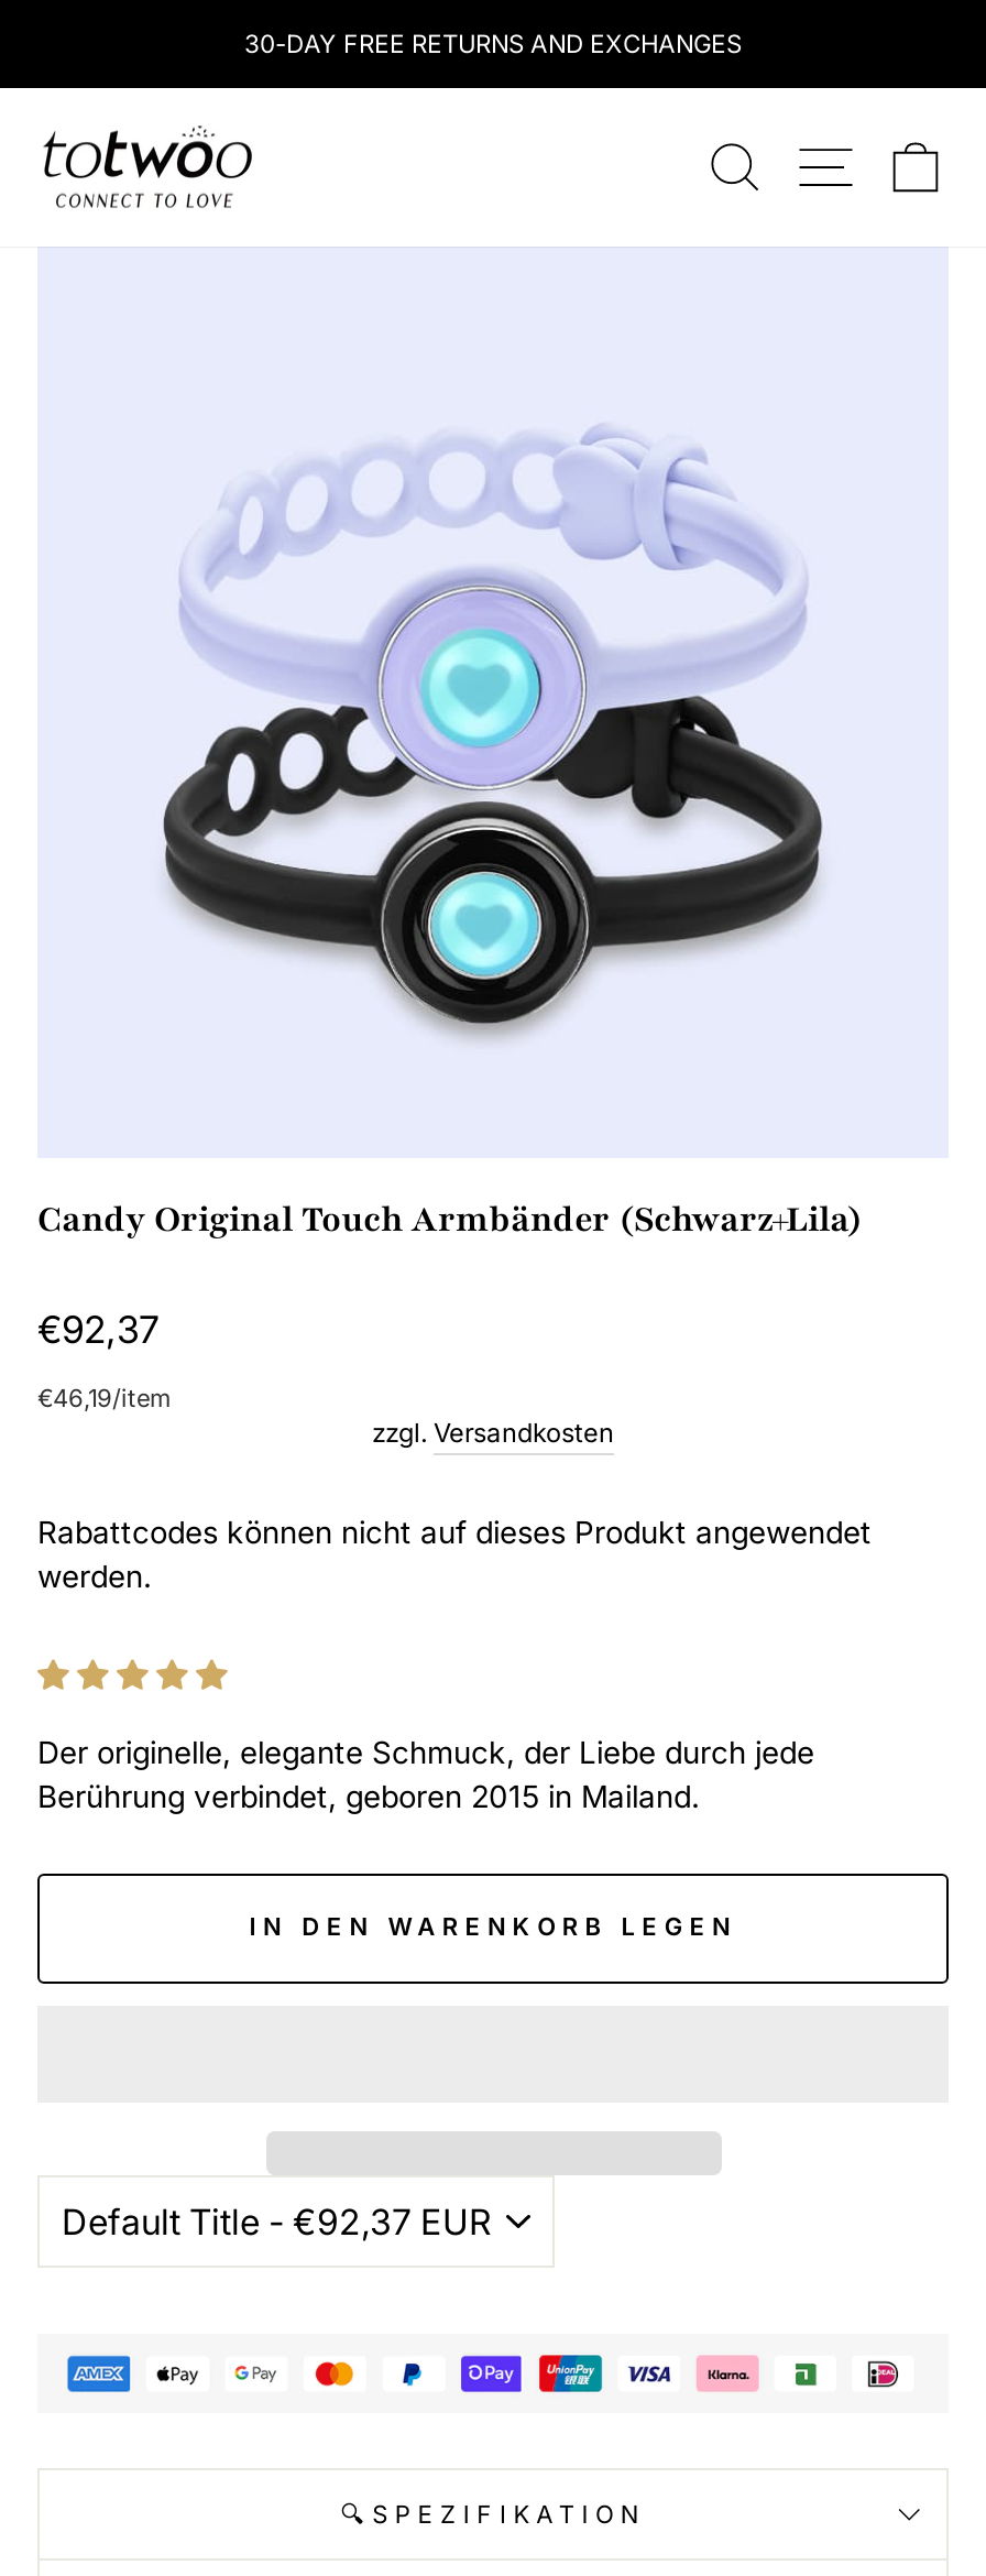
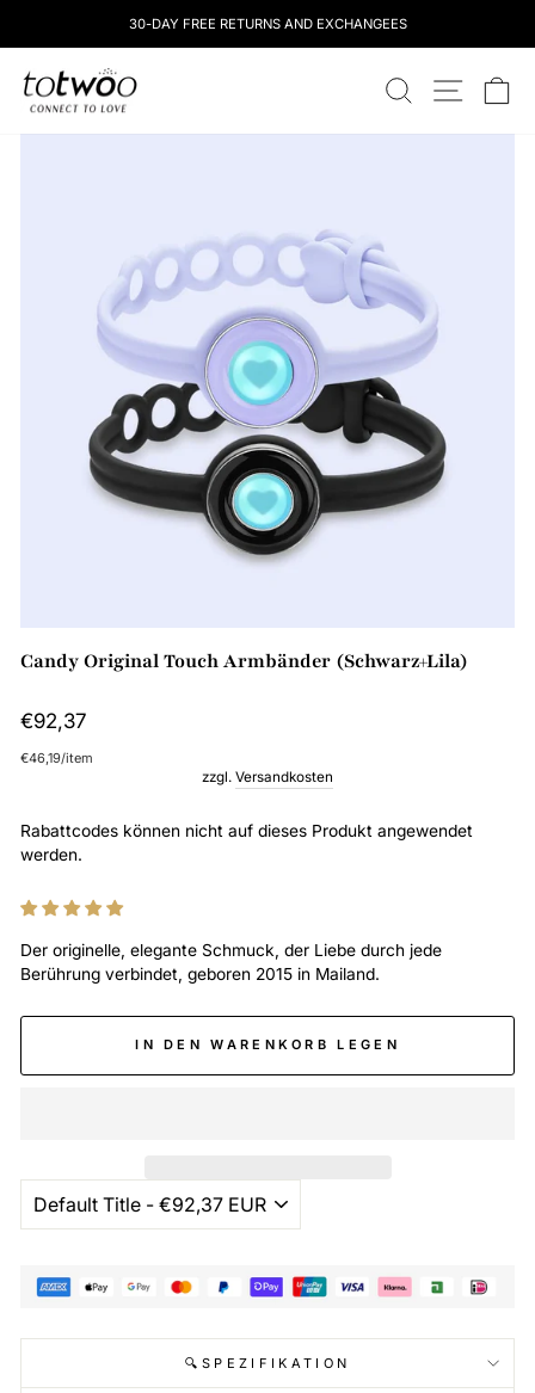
[244,29,742,59] 30-DAY FREE RETURNS AND EXCHANGES -> [128,16,407,32] 30-DAY FREE RETURNS AND EXCHANGEES

